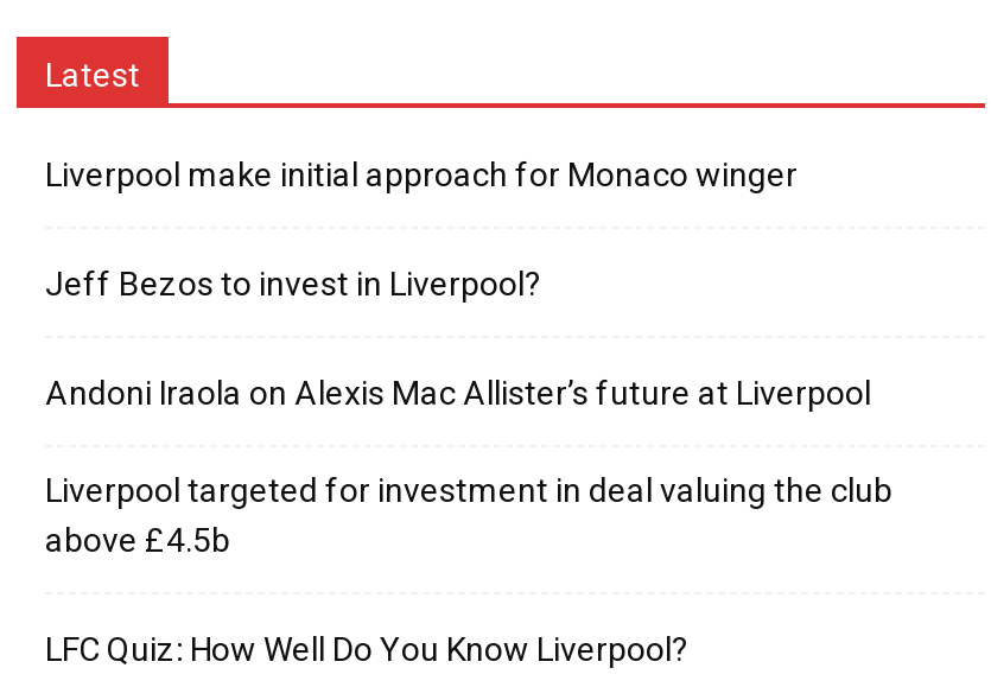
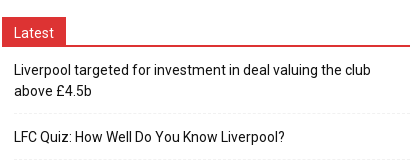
[45,154,871,411] Liverpool make initial approach for Monaco winger | Jeff Bezos to invest in Liverpool? | Andoni Iraola on Alexis Mac Allister’s future at Liverpool -> none

